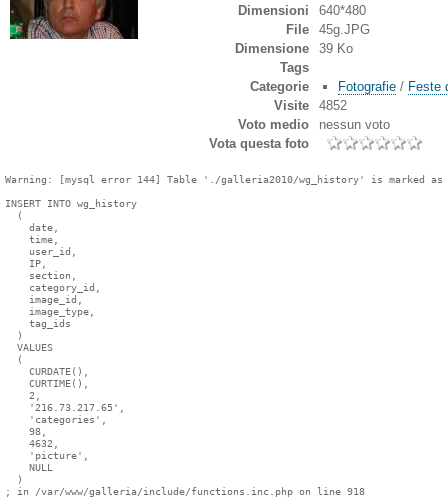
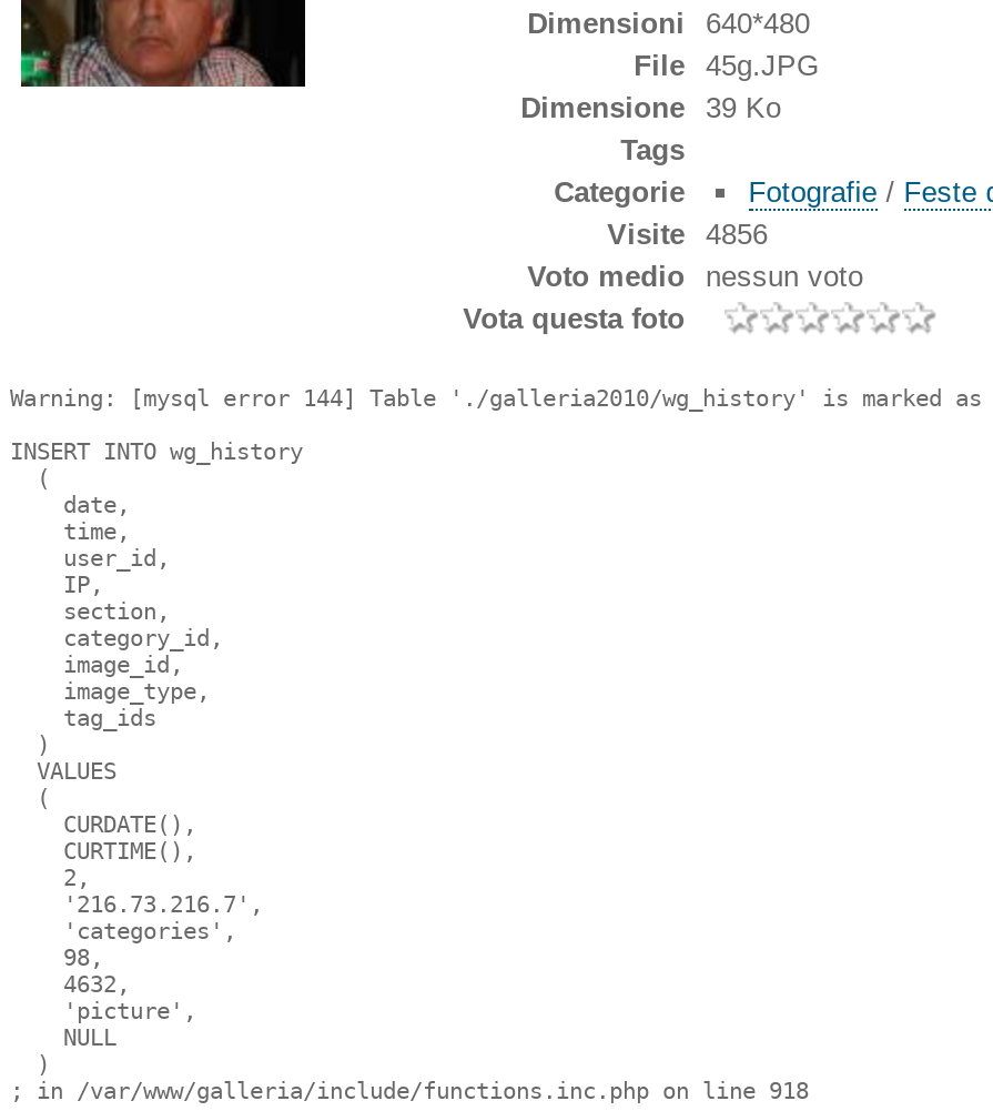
[274,98,346,113] Visite 4852 -> [607,217,768,250] Visite 4856
[5,400,125,412] '216.73.217.65', -> [10,889,263,916] '216.73.216.7',

